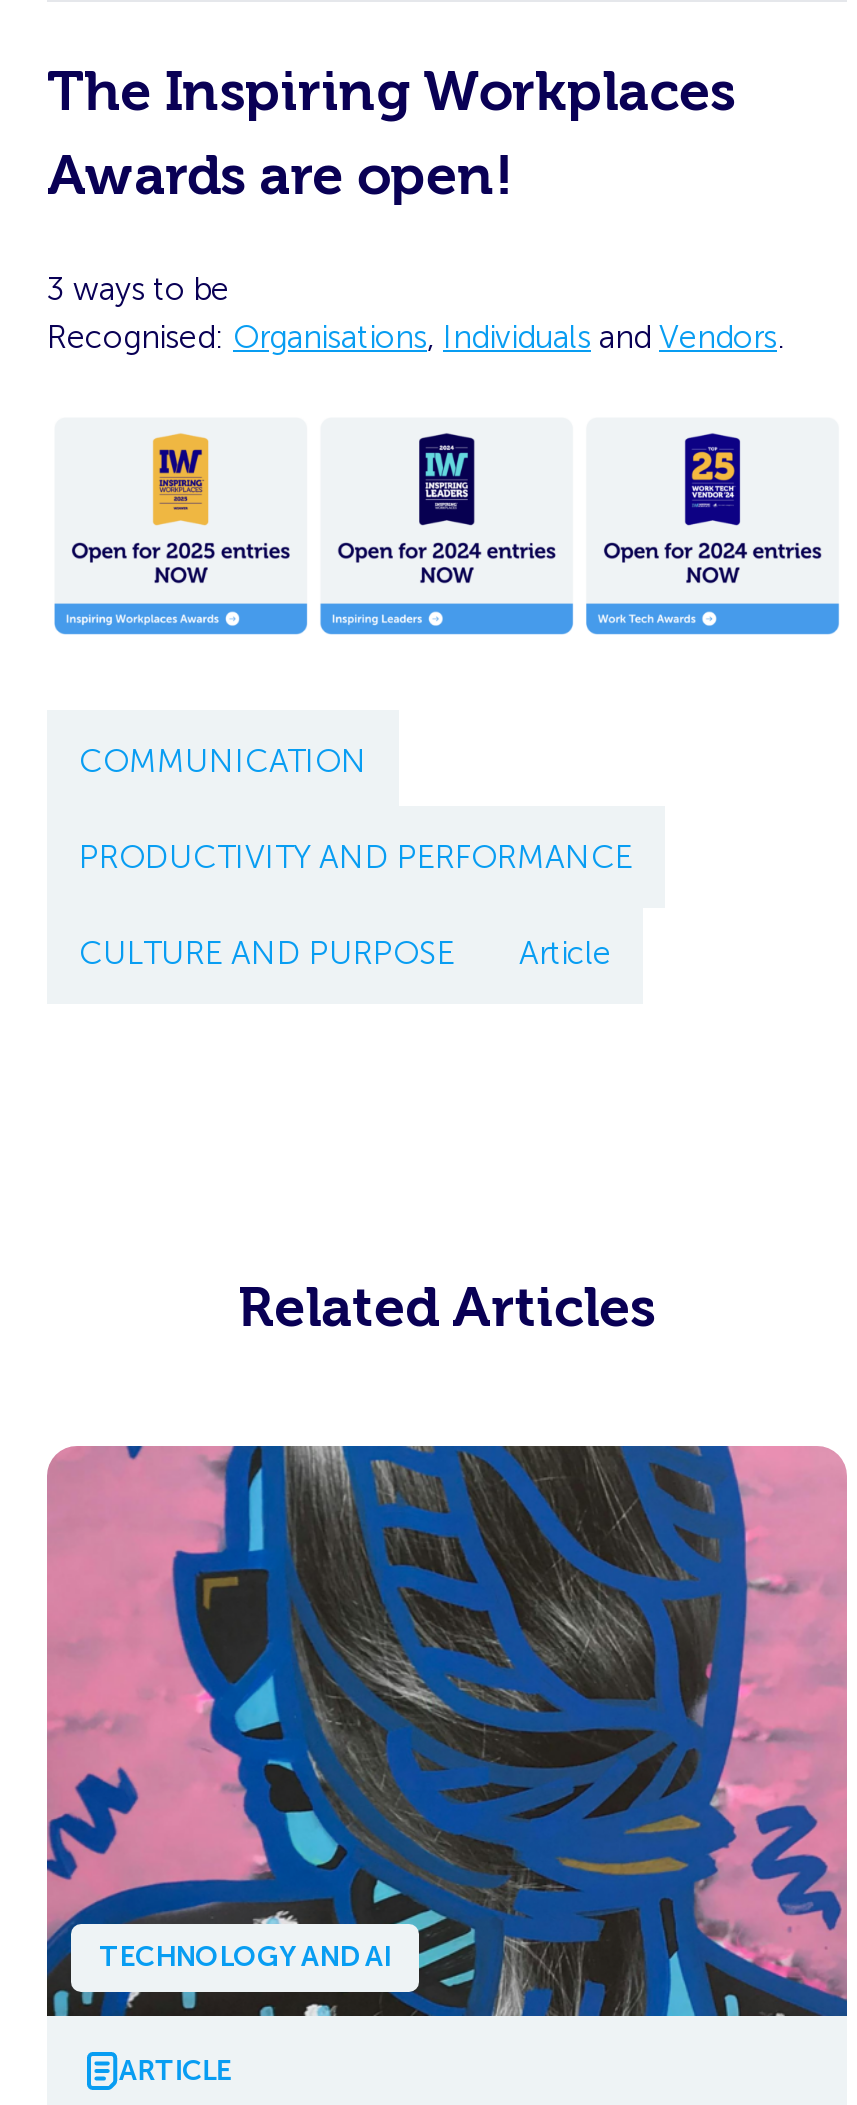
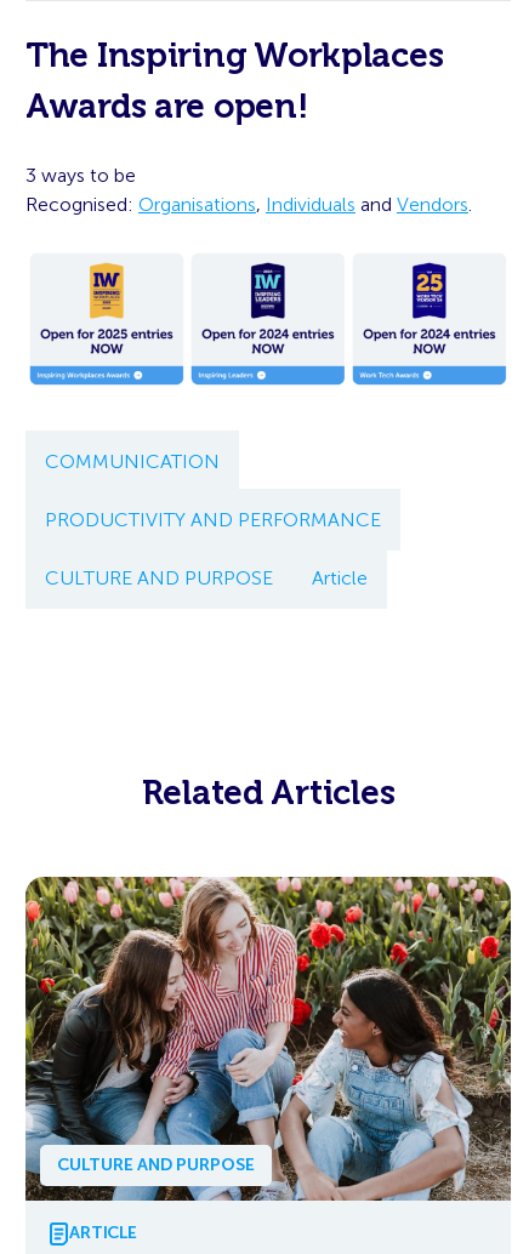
[45,1444,849,2018] [image] | TECHNOLOGY AND AI -> [24,876,512,1202] [image] | CULTURE AND PURPOSE

